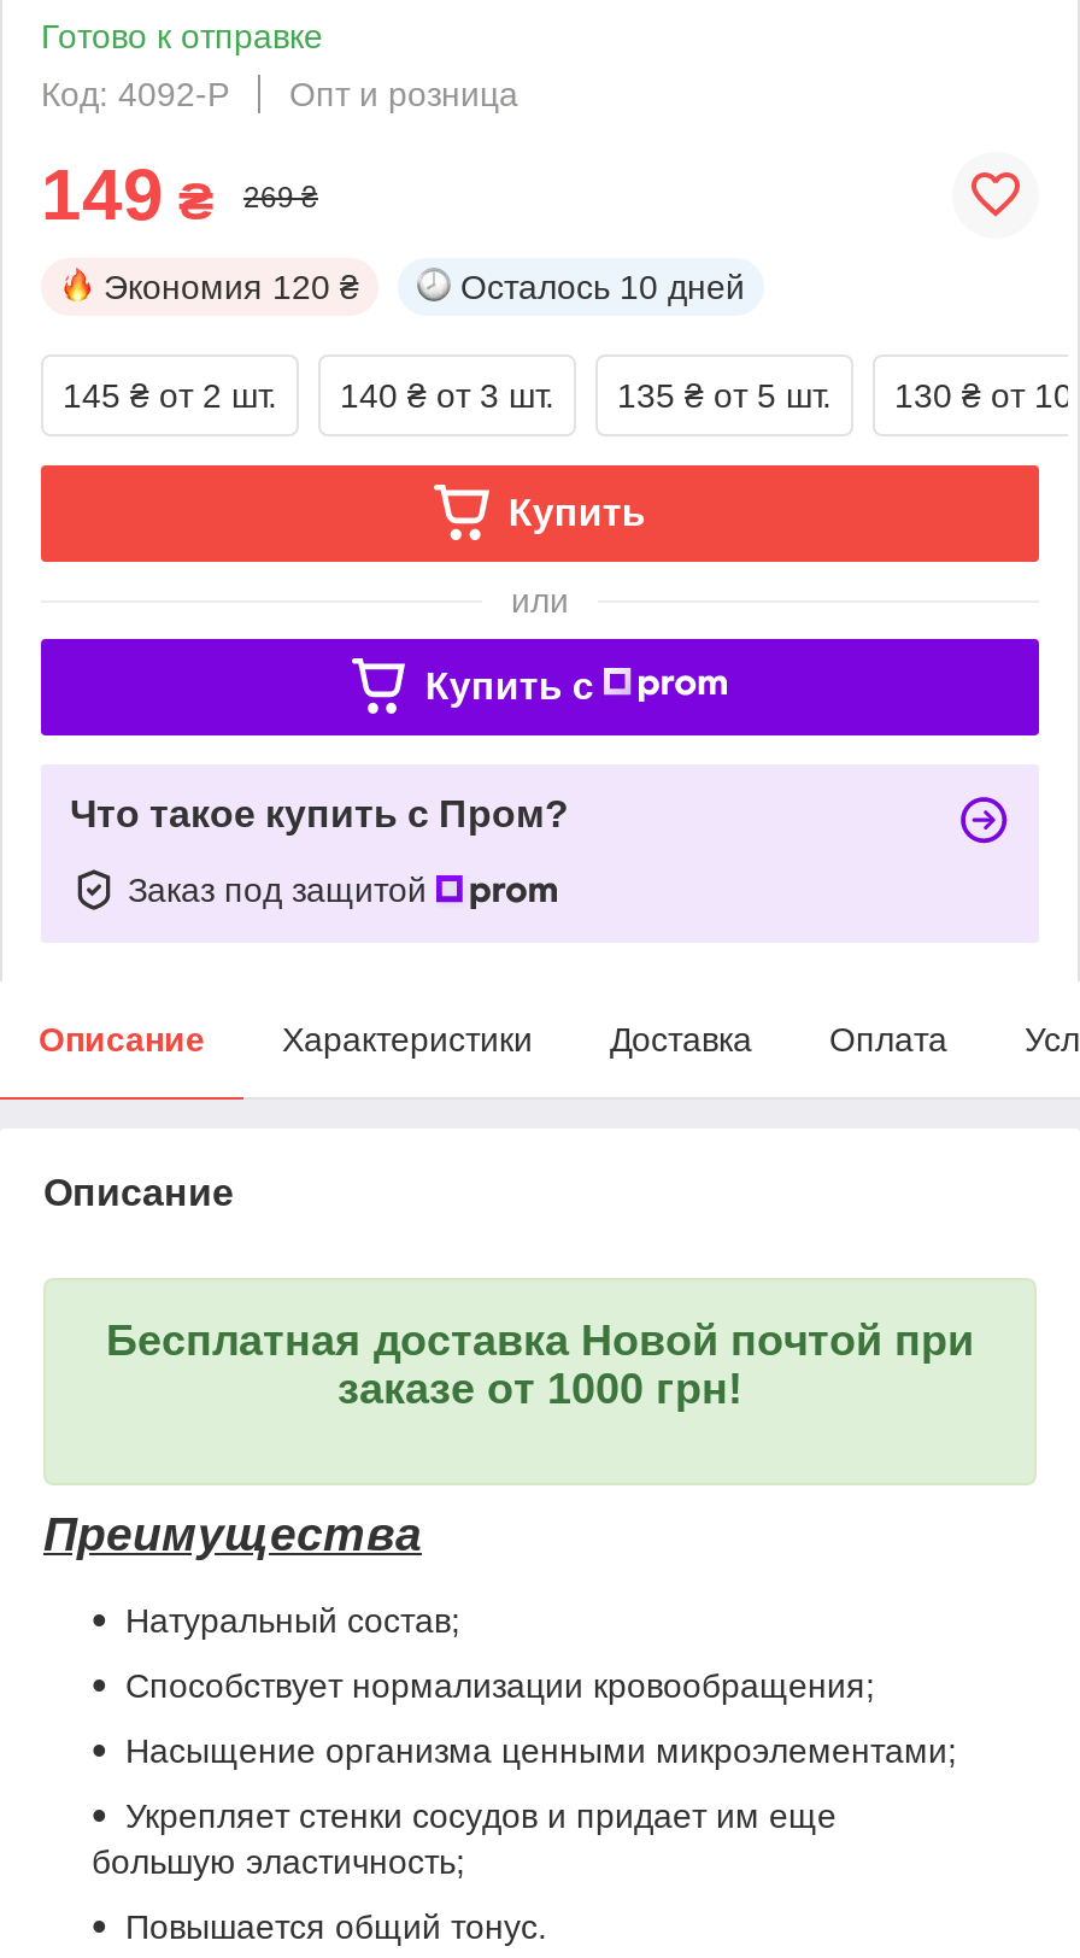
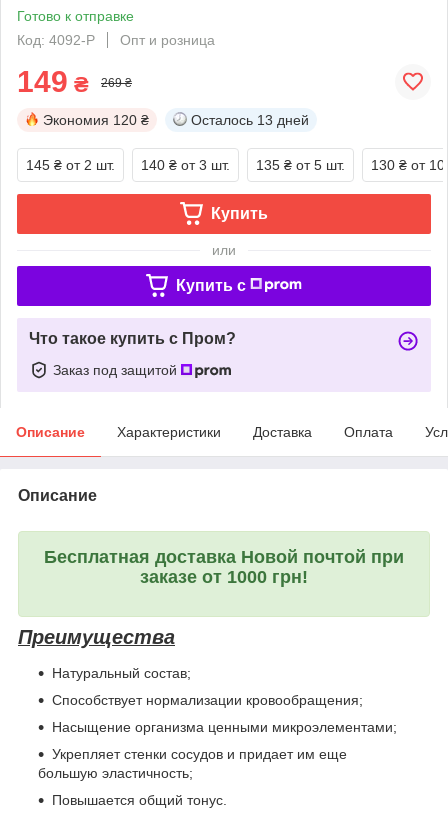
[460,267,745,306] Осталось 10 дней -> [191,112,309,128] Осталось 13 дней

